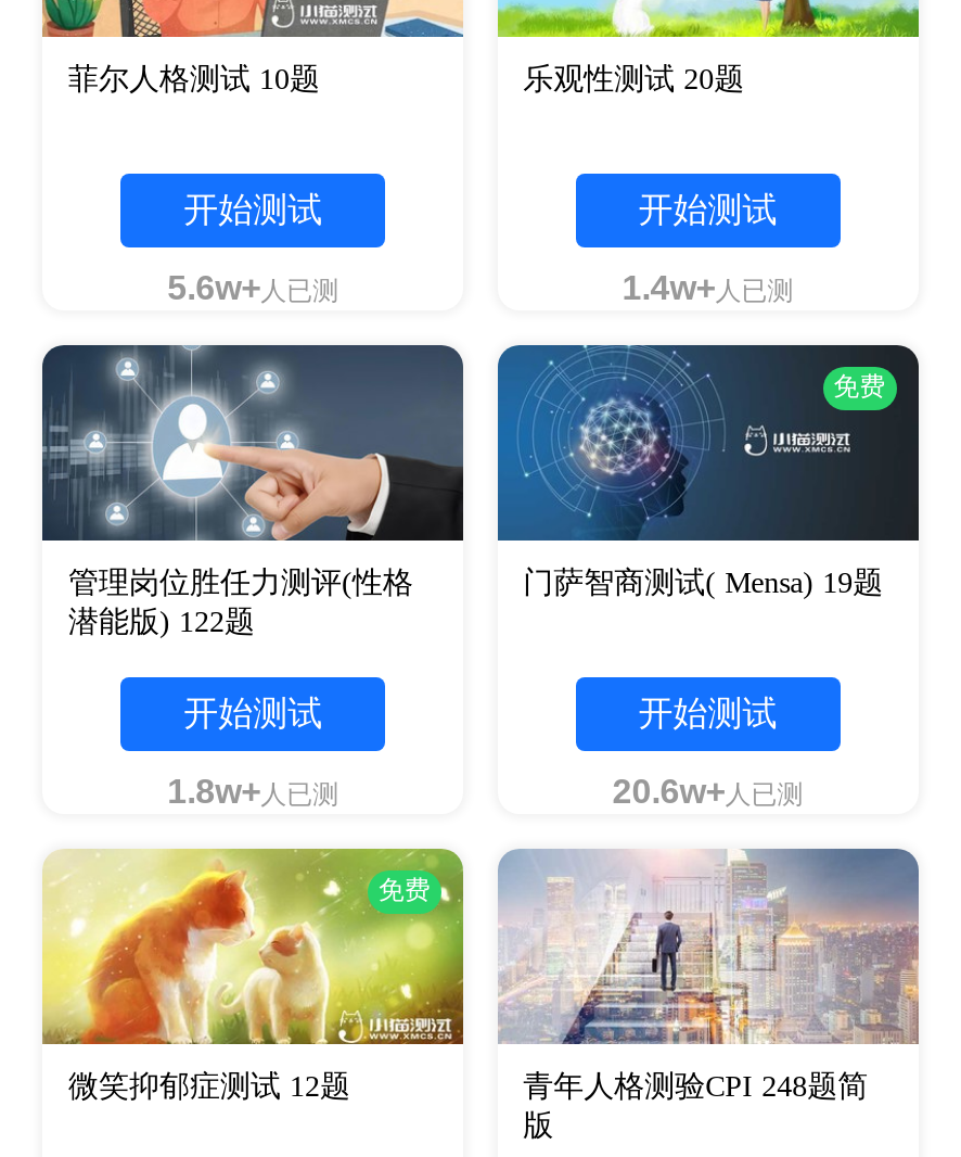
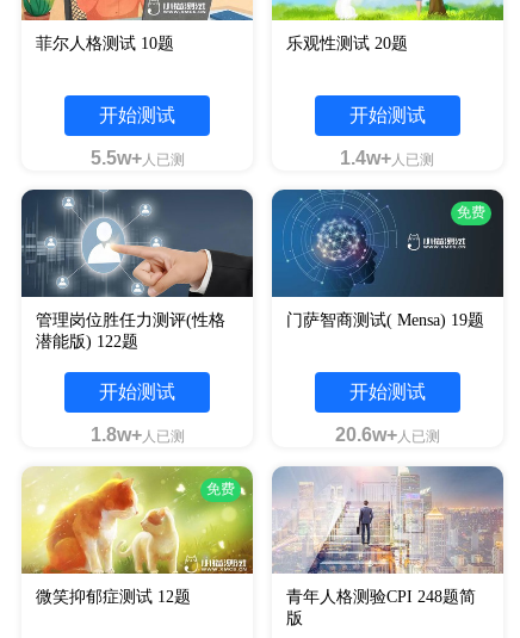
[167,270,339,307] 5.6w+人已测 -> [90,148,185,169] 5.5w+人已测

